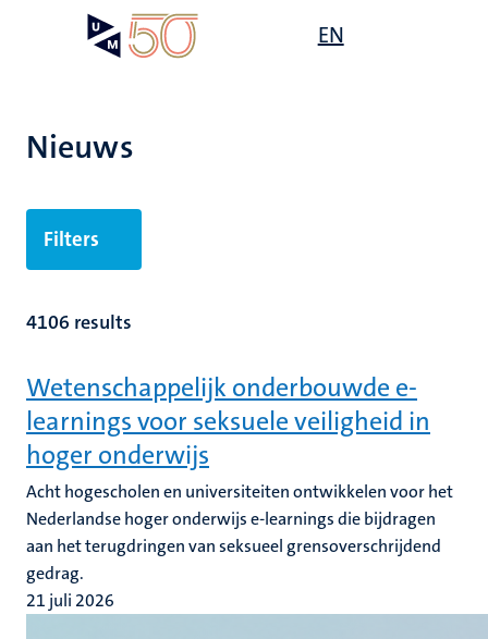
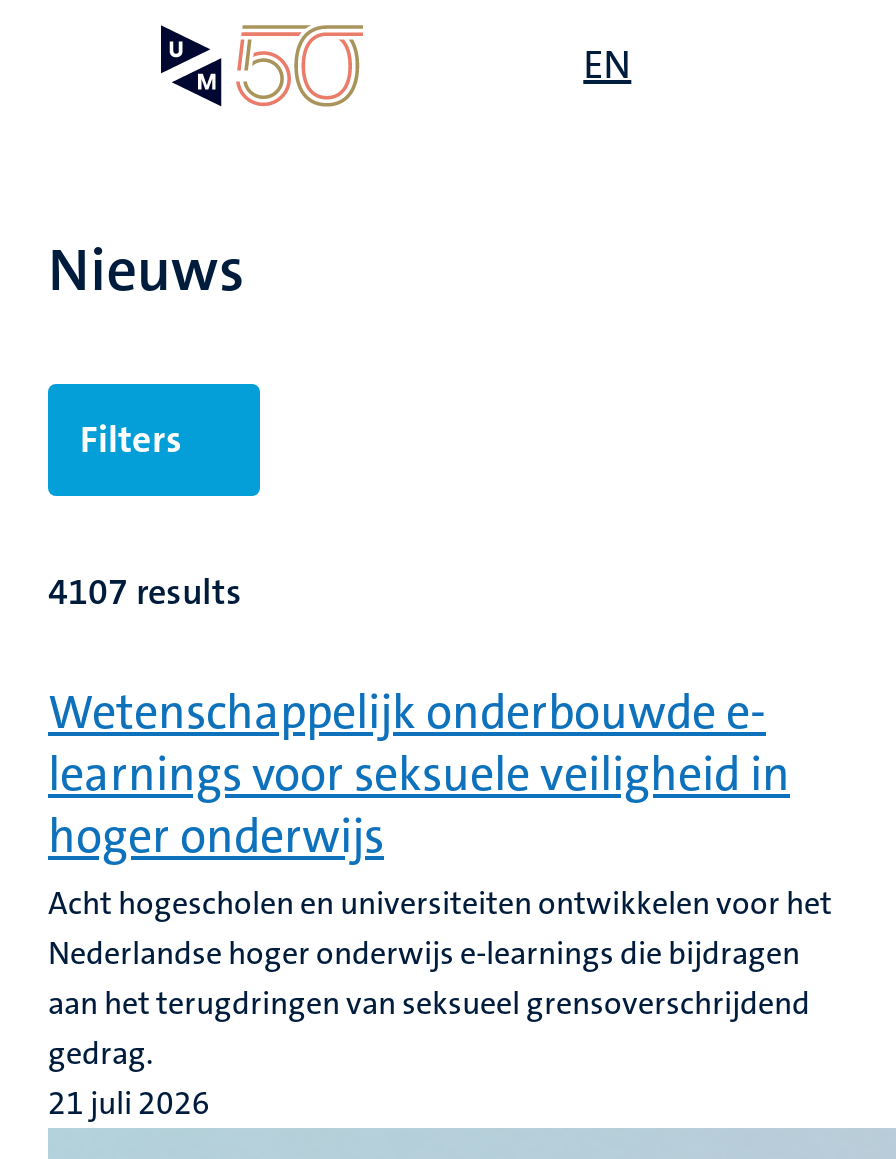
[26,309,132,335] 4106 results -> [48,568,242,616] 4107 results

